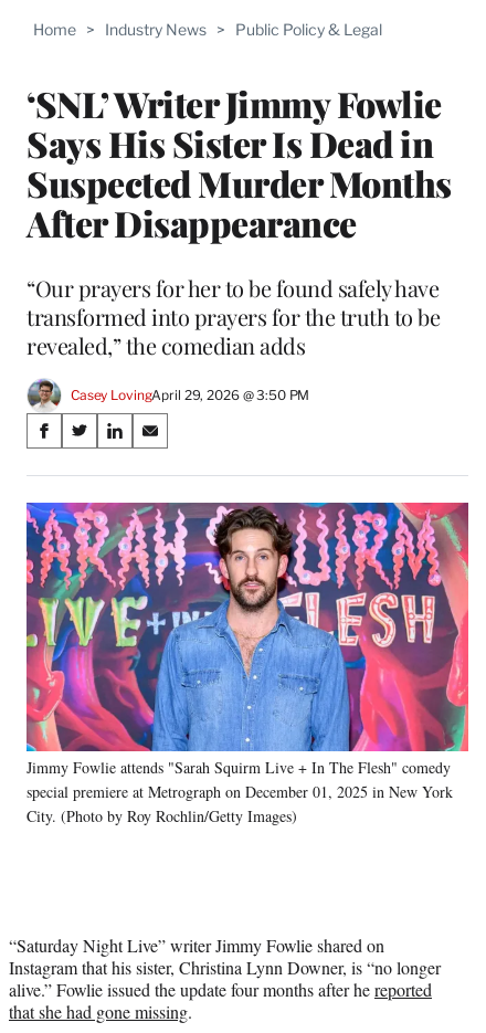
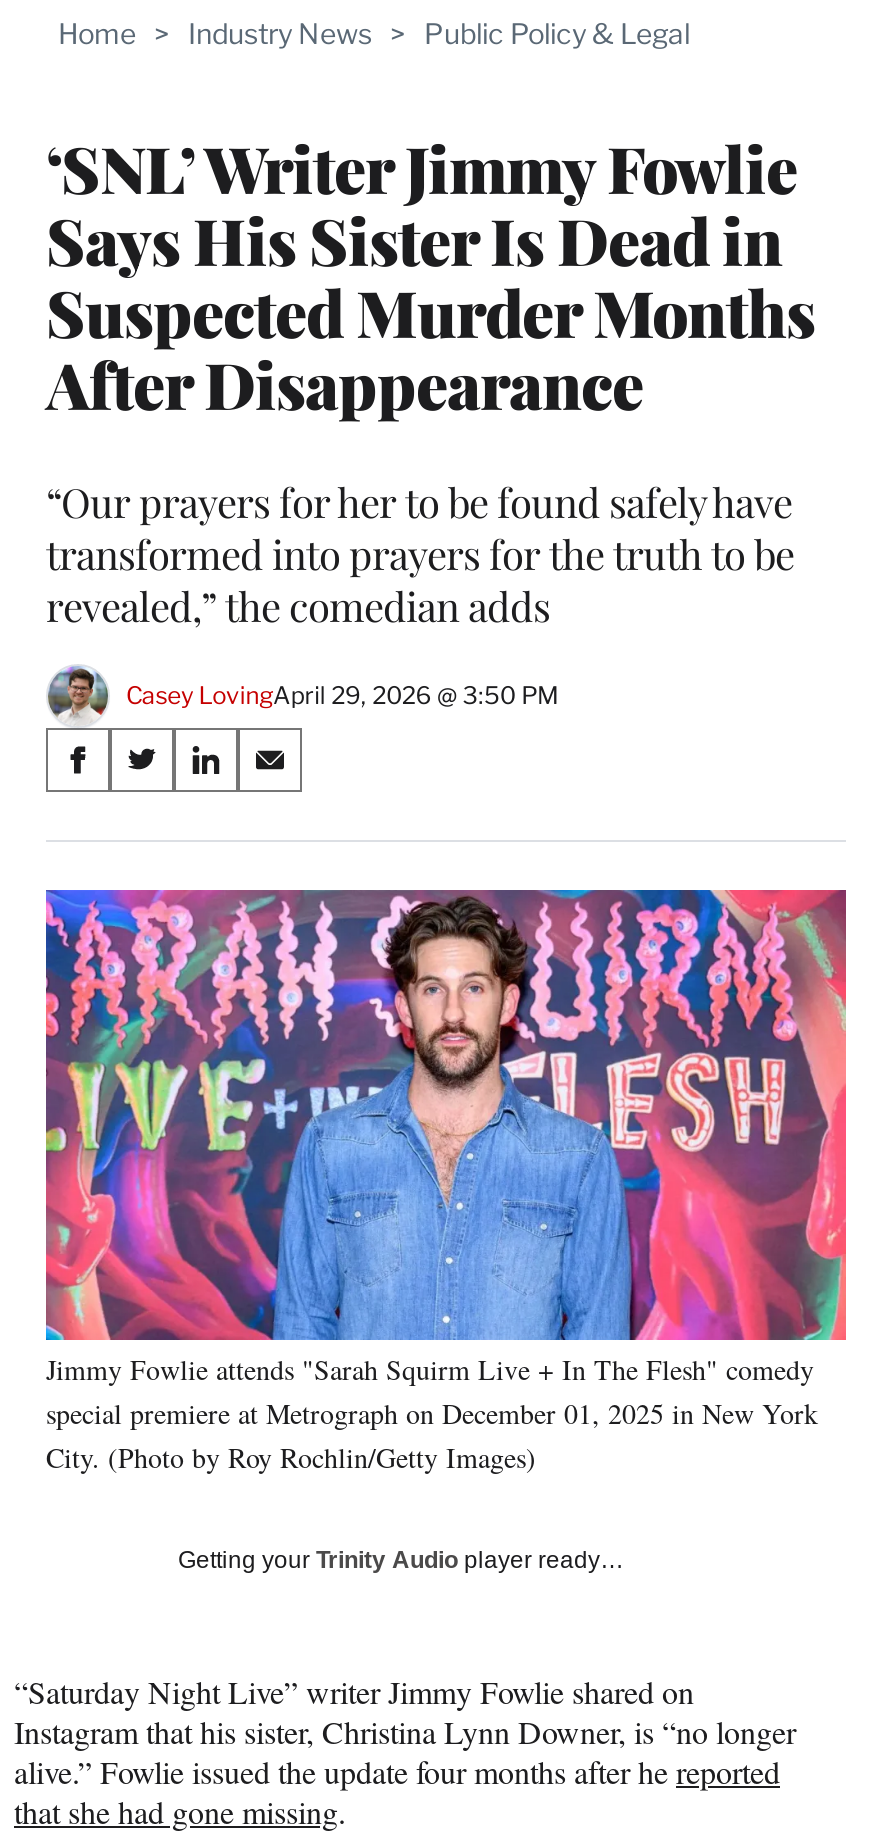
none -> [178,1545,624,1573] Getting your Trinity Audio player ready…

